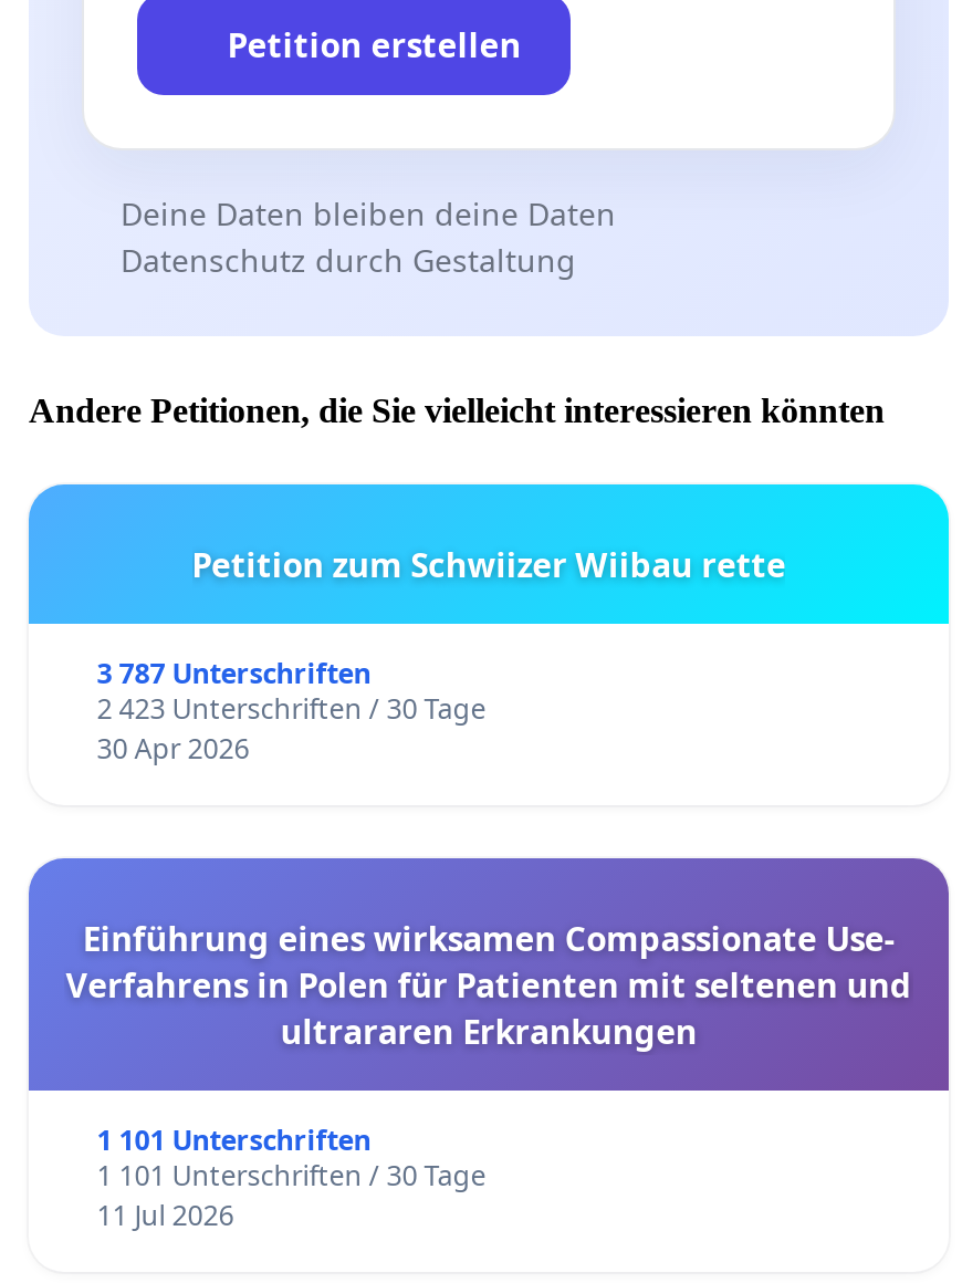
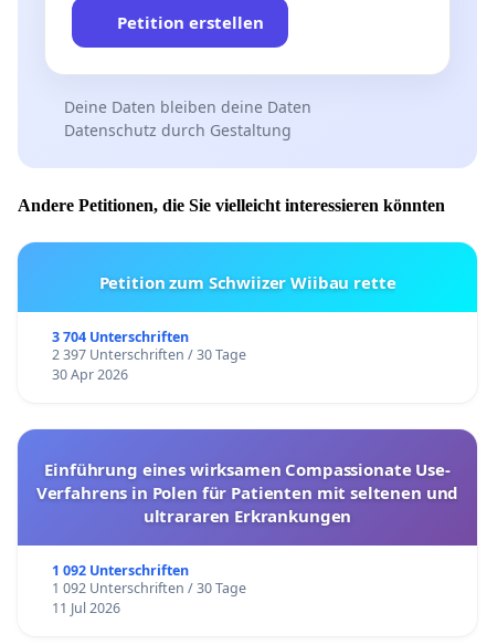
[97,654,371,692] 3 787 Unterschriften -> [52,327,189,346] 3 704 Unterschriften
[97,690,486,727] 2 423 Unterschriften / 30 Tage -> [52,345,246,364] 2 397 Unterschriften / 30 Tage
[97,1121,371,1159] 1 101 Unterschriften -> [52,561,189,580] 1 092 Unterschriften
[97,1156,486,1194] 1 101 Unterschriften / 30 Tage -> [52,578,246,597] 1 092 Unterschriften / 30 Tage

